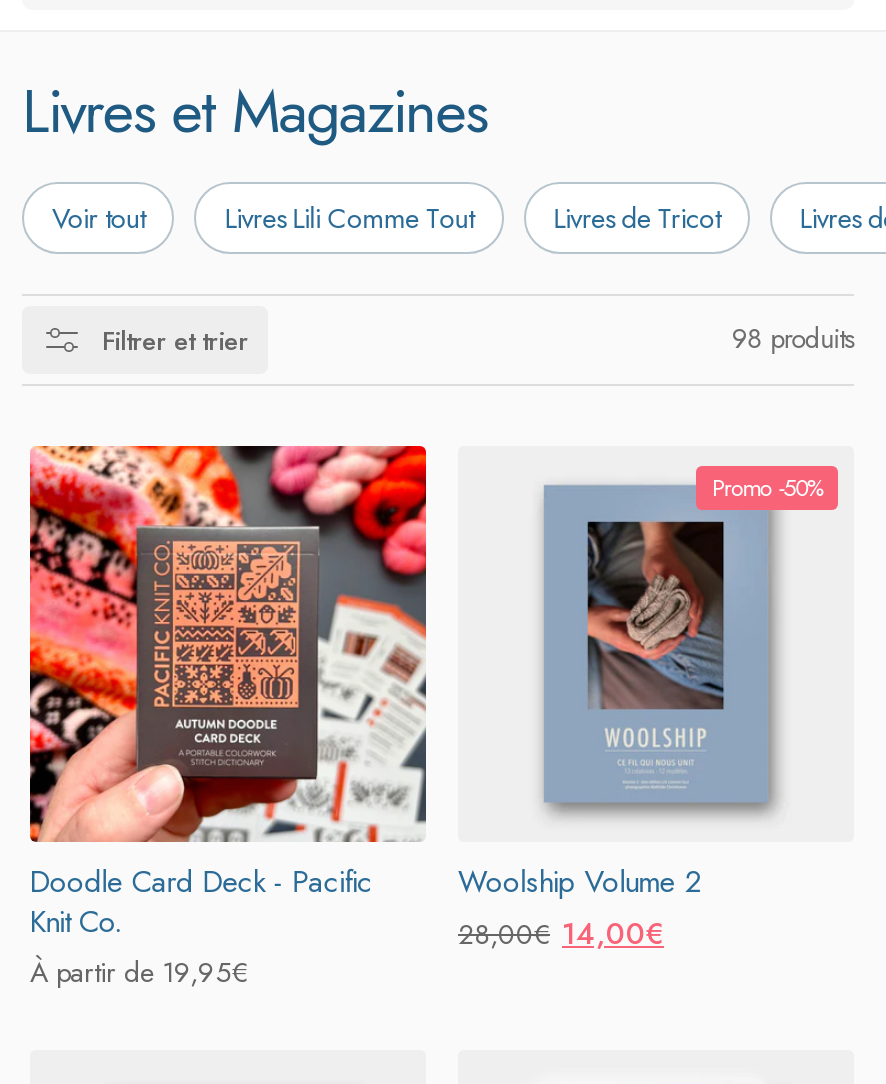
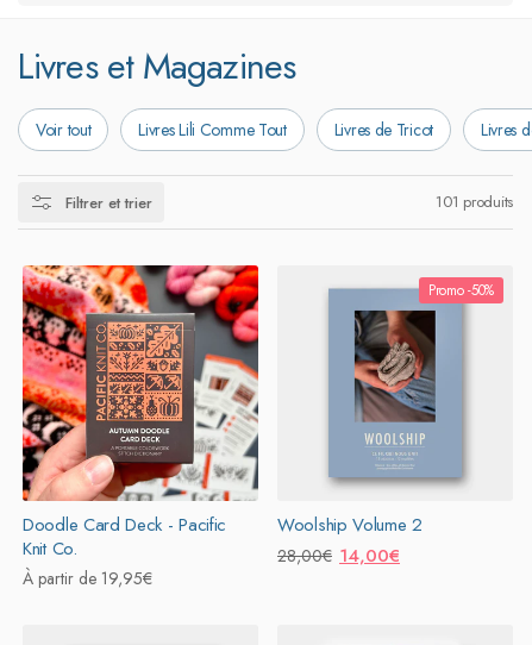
[732,321,854,359] 98 produits -> [436,191,513,213] 101 produits

